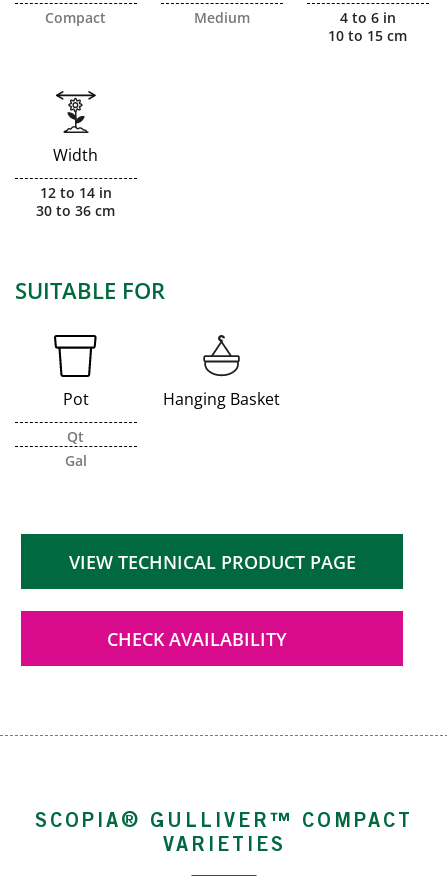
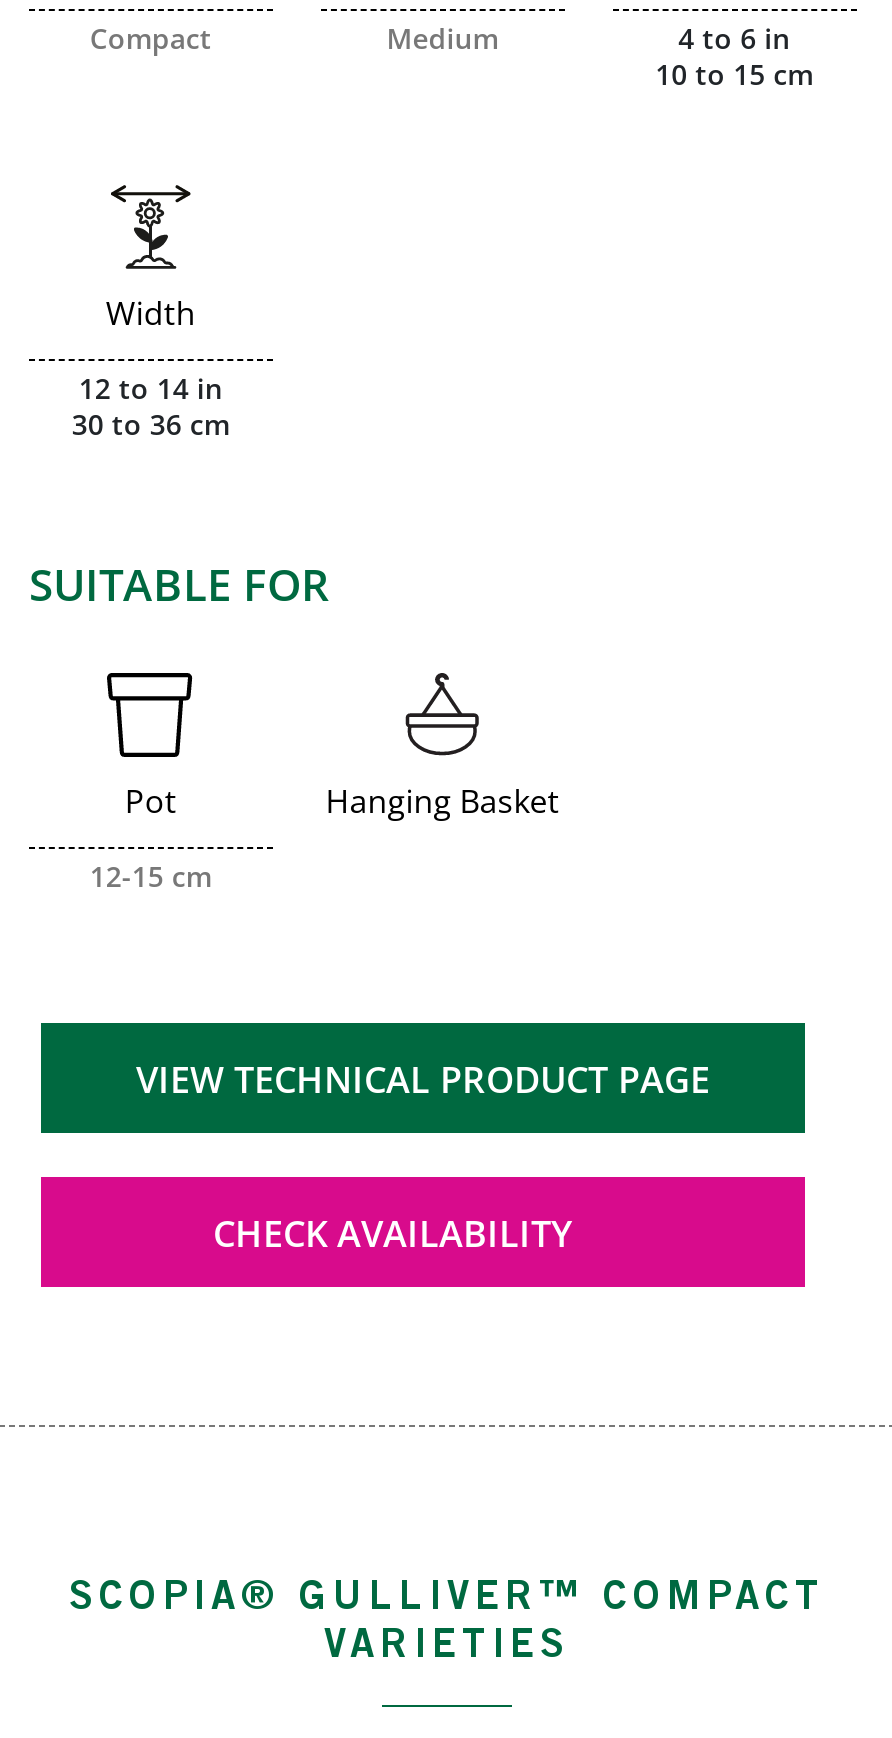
[65,427,87,470] Qt | Gal -> [90,858,212,896] 12-15 cm

